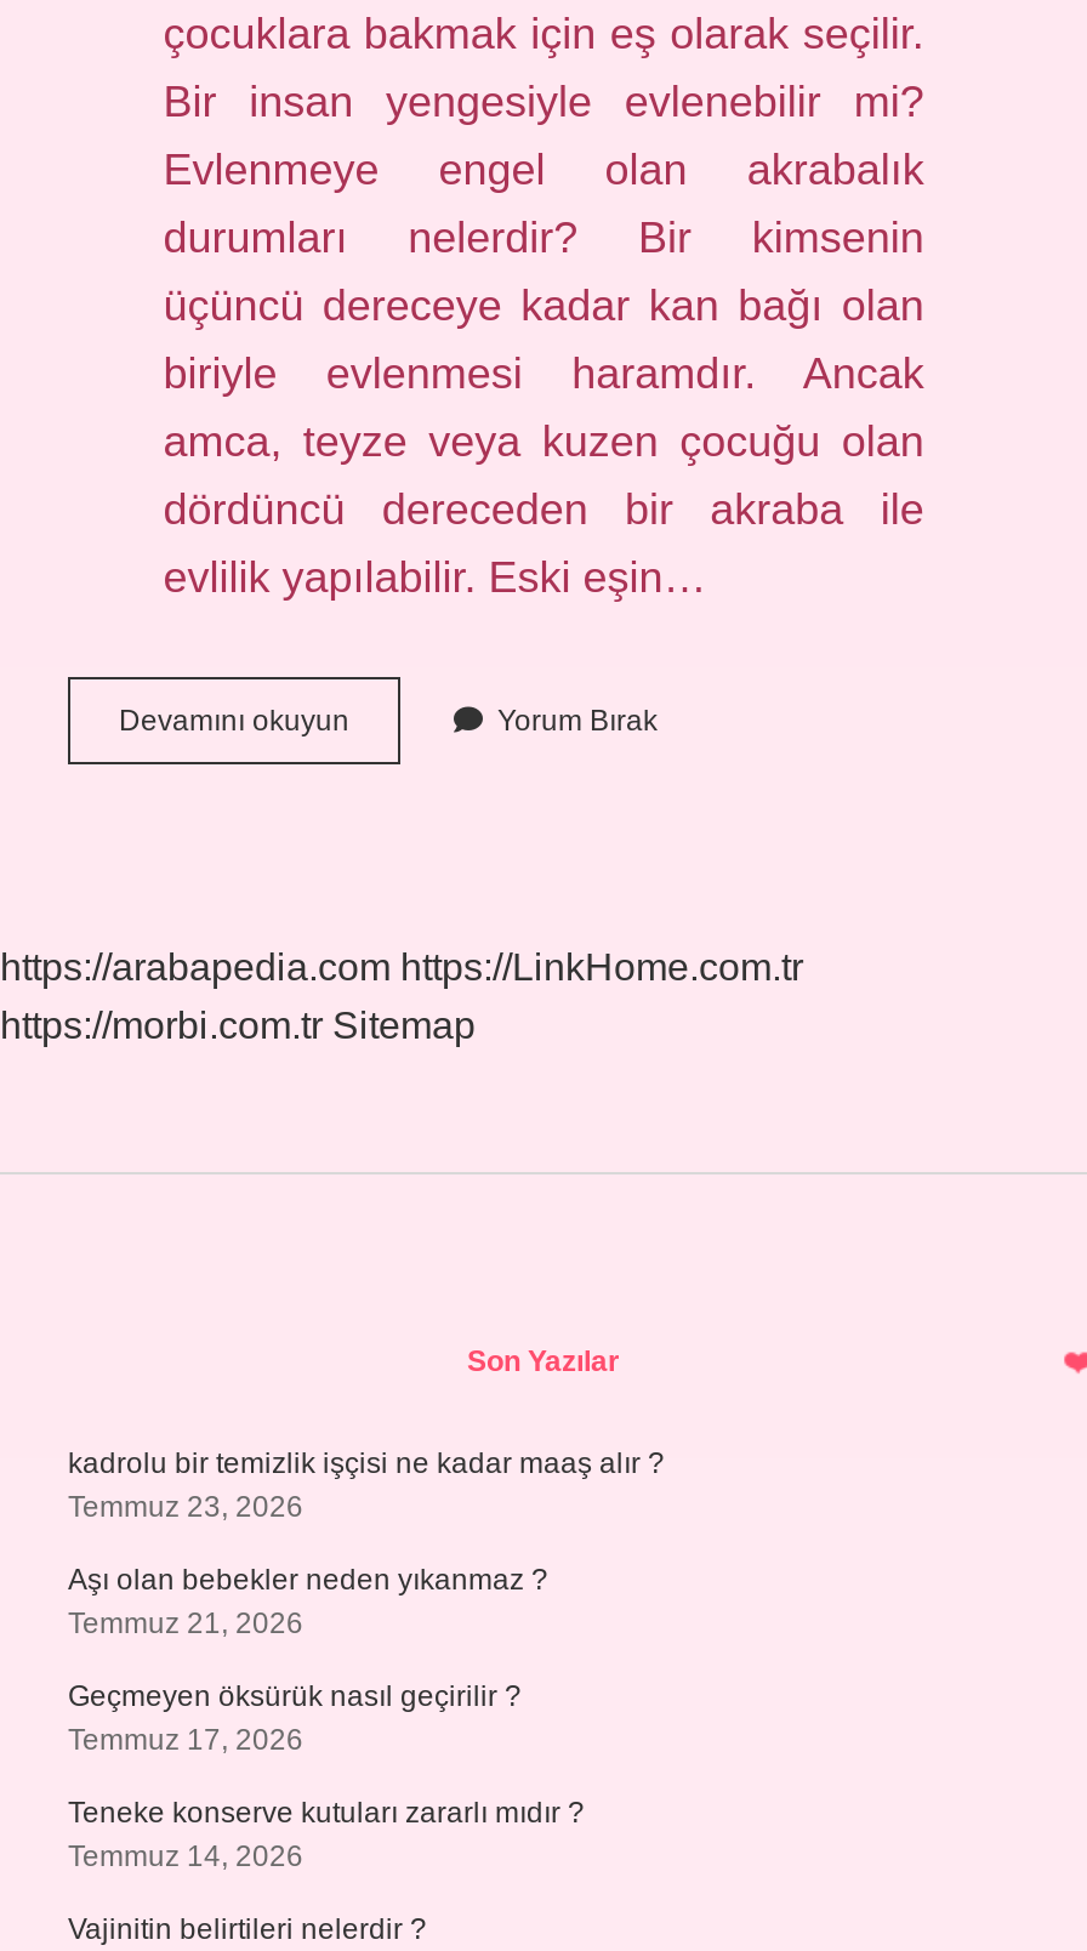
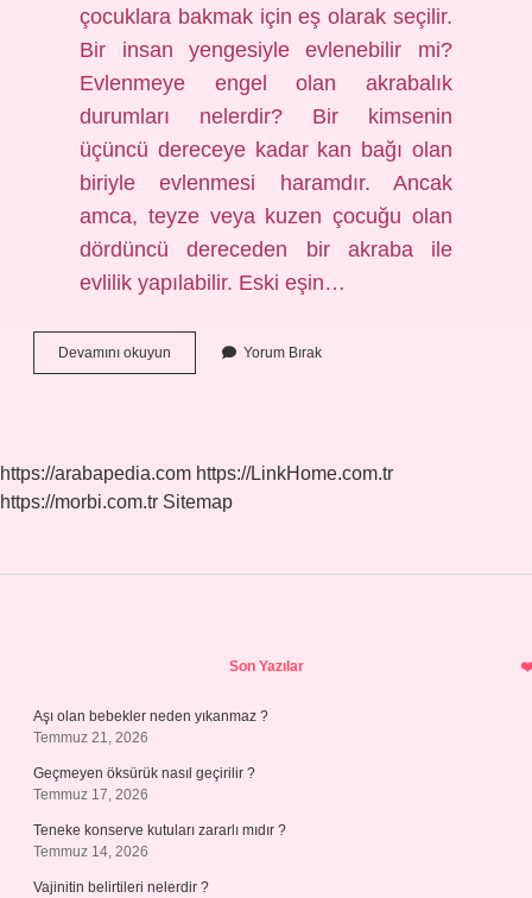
[68,1446,665,1524] kadrolu bir temizlik işçisi ne kadar maaş alır ? | Temmuz 23, 2026 -> none

